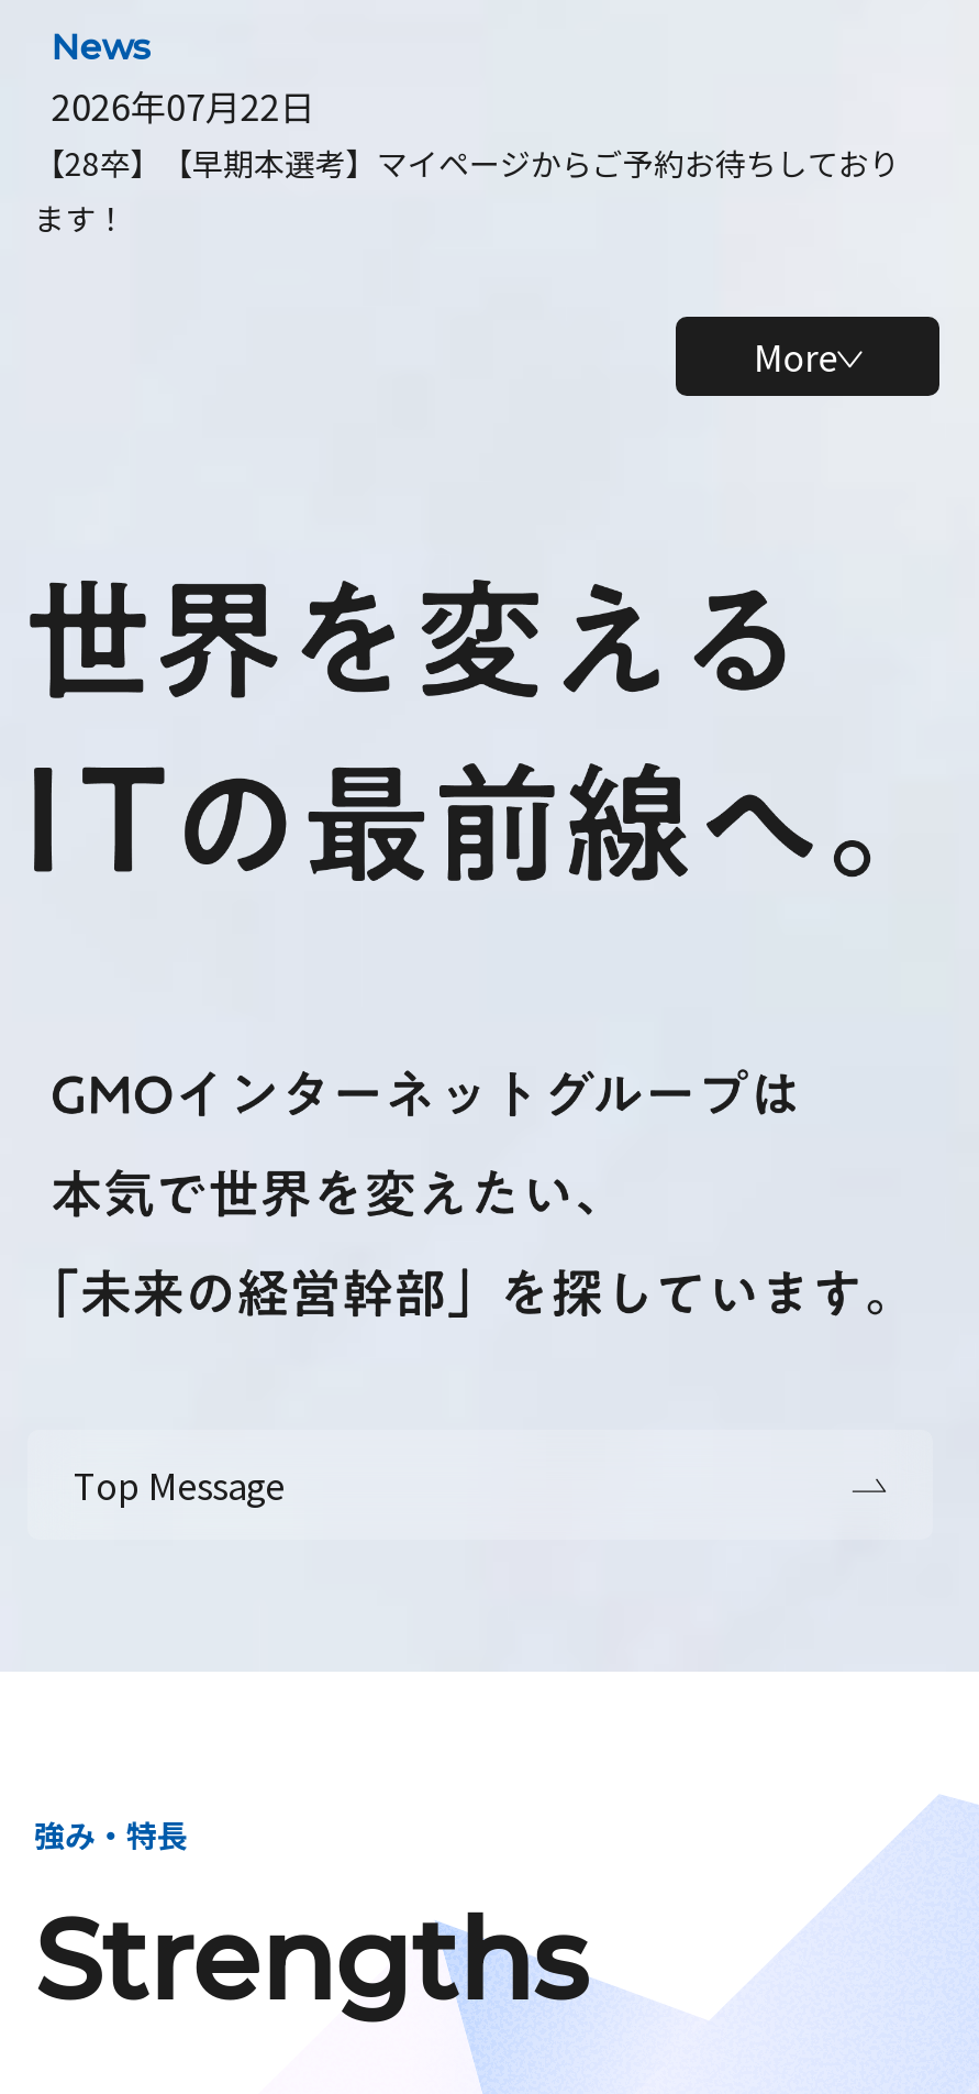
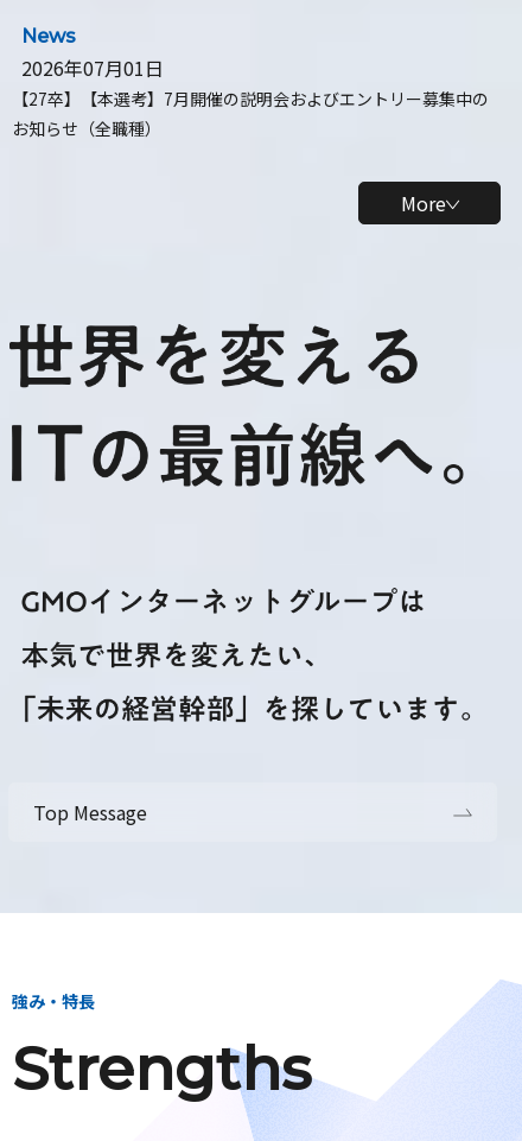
[34,79,900,240] 2026年07月22日 | 【28卒】【早期本選考】マイページからご予約お待ちしており | ます！ -> [12,53,489,140] 2026年07月01日 | 【27卒】【本選考】7月開催の説明会およびエントリー募集中の | お知らせ（全職種）

